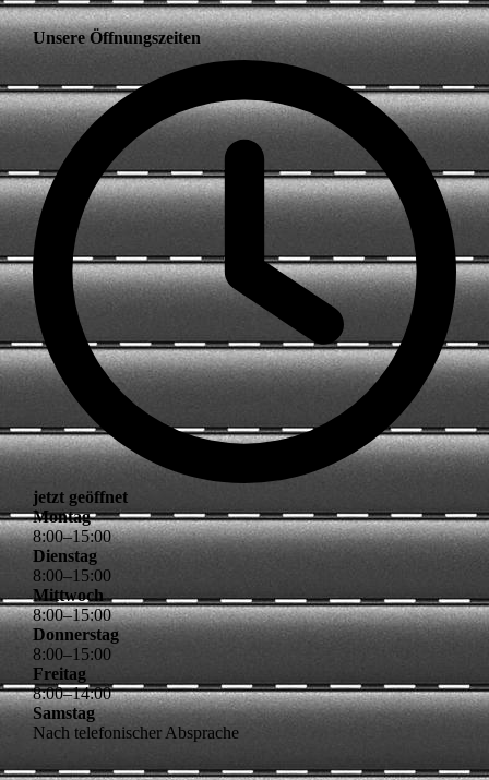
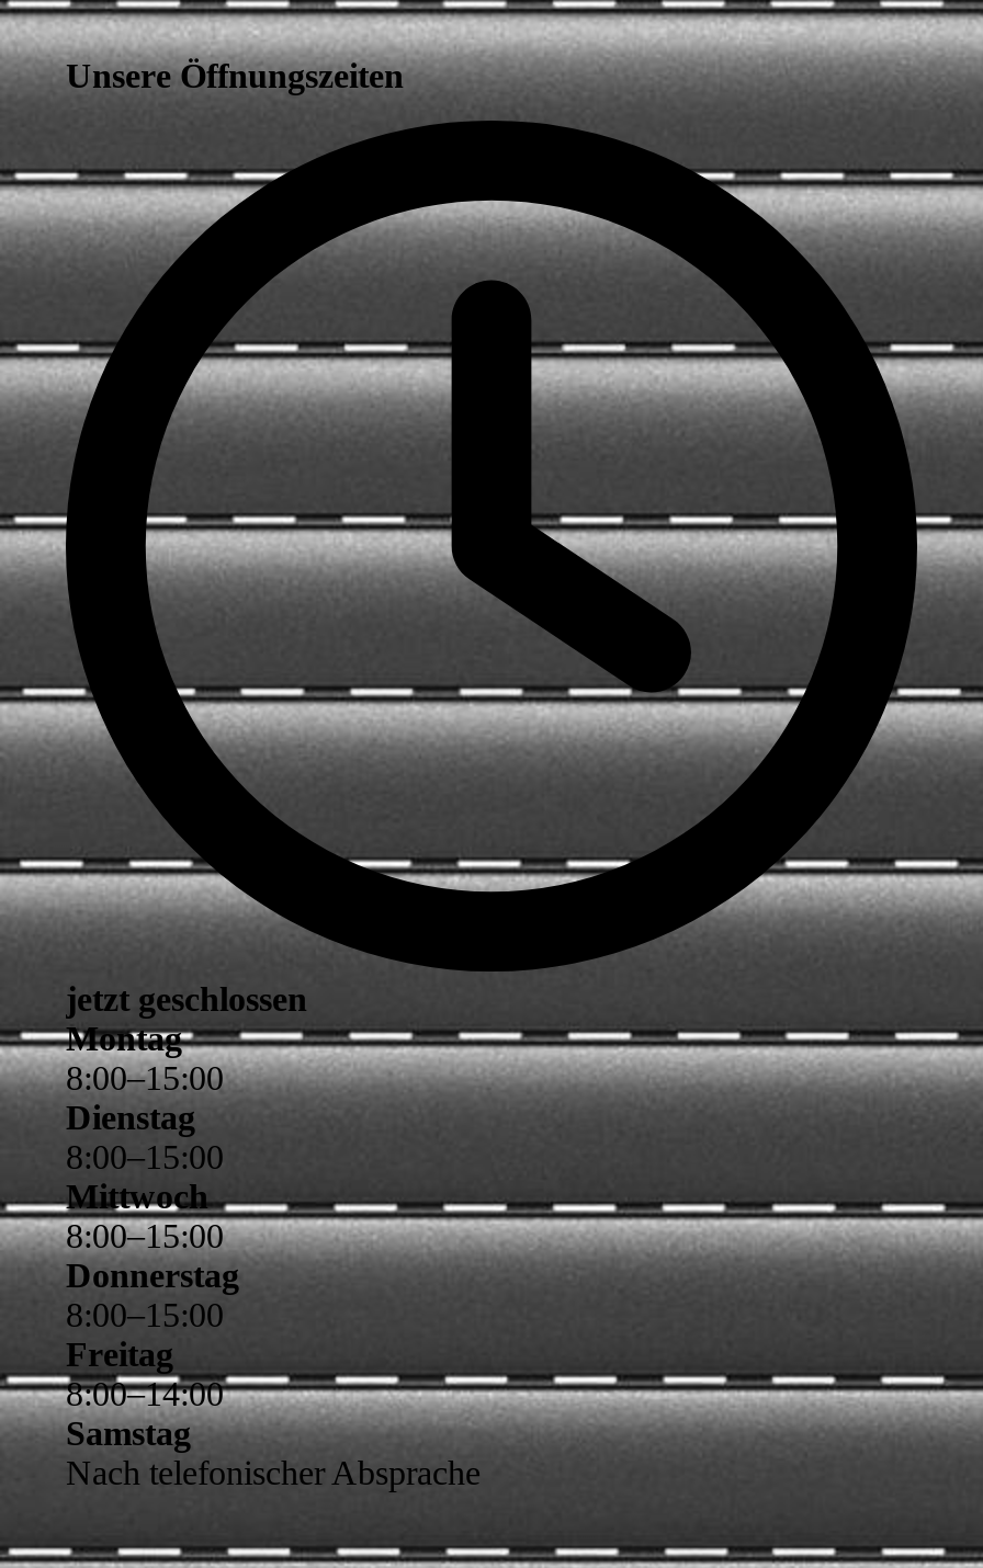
[33,488,128,507] jetzt geöffnet -> [66,981,307,1019] jetzt geschlossen

